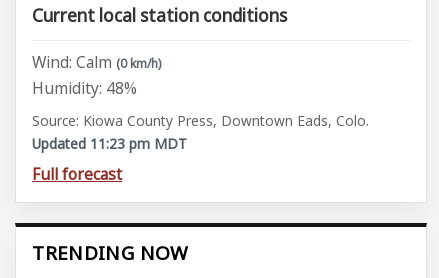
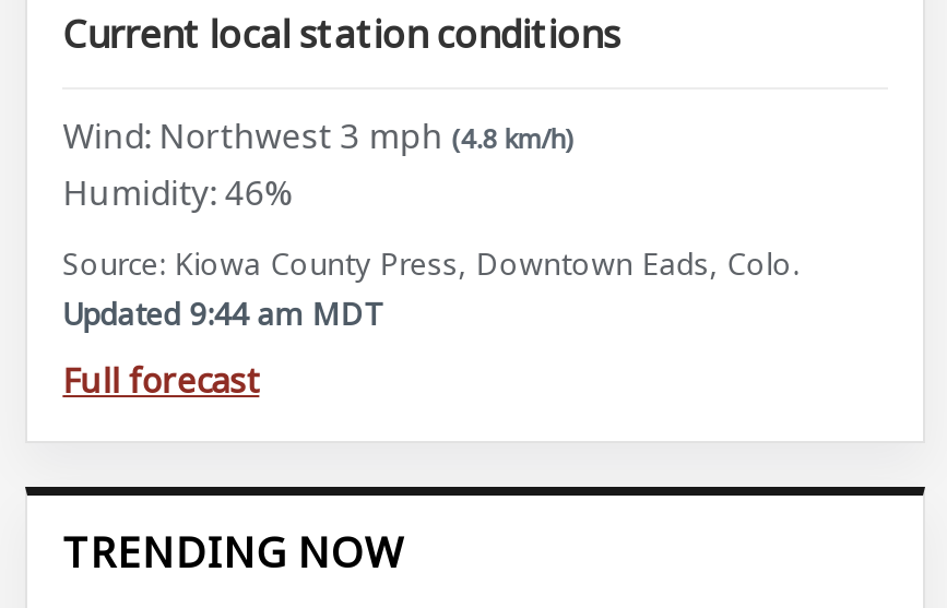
[32,51,161,99] Wind: Calm (0 km/h) | Humidity: 48% -> [63,112,572,215] Wind: Northwest 3 mph (4.8 km/h) | Humidity: 46%
[32,133,187,152] Updated 11:23 pm MDT -> [63,291,384,333] Updated 9:44 am MDT

